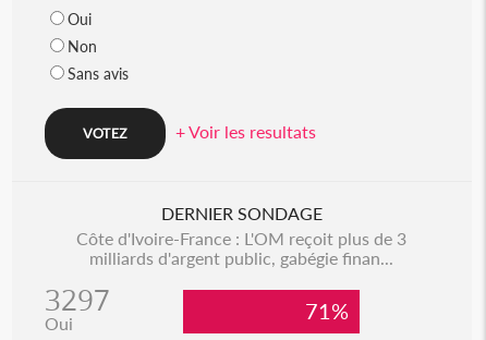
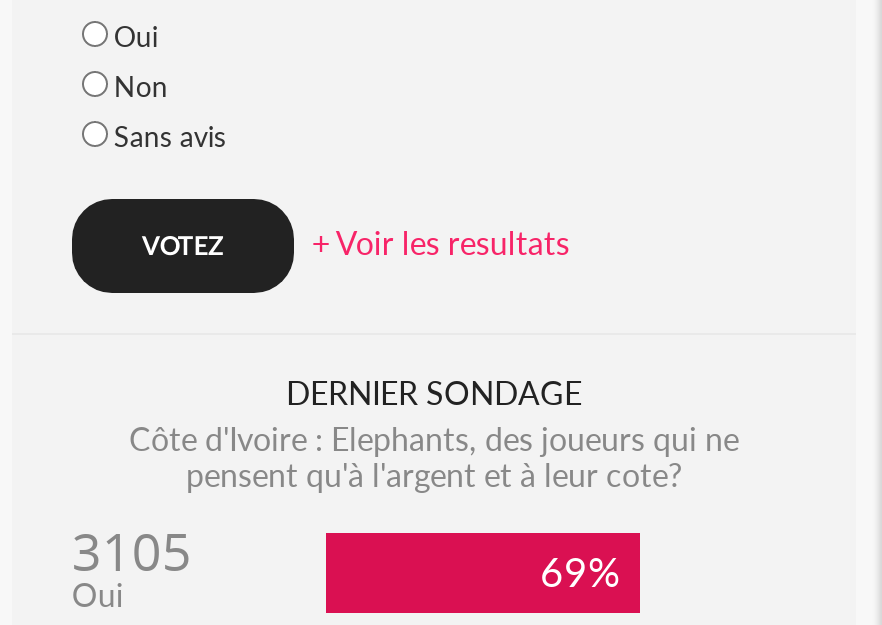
[45,228,407,319] Côte d'Ivoire-France : L'OM reçoit plus de 3 | milliards d'argent public, gabégie finan... | 3297 -> [72,419,739,587] Côte d'Ivoire : Elephants, des joueurs qui ne | pensent qu'à l'argent et à leur cote? | 3105
[305,297,359,324] 71% -> [540,547,640,595] 69%

